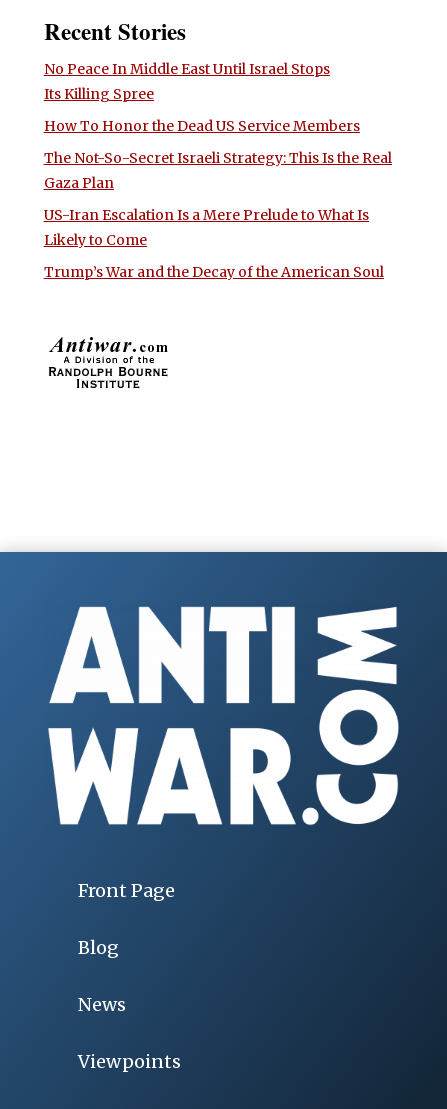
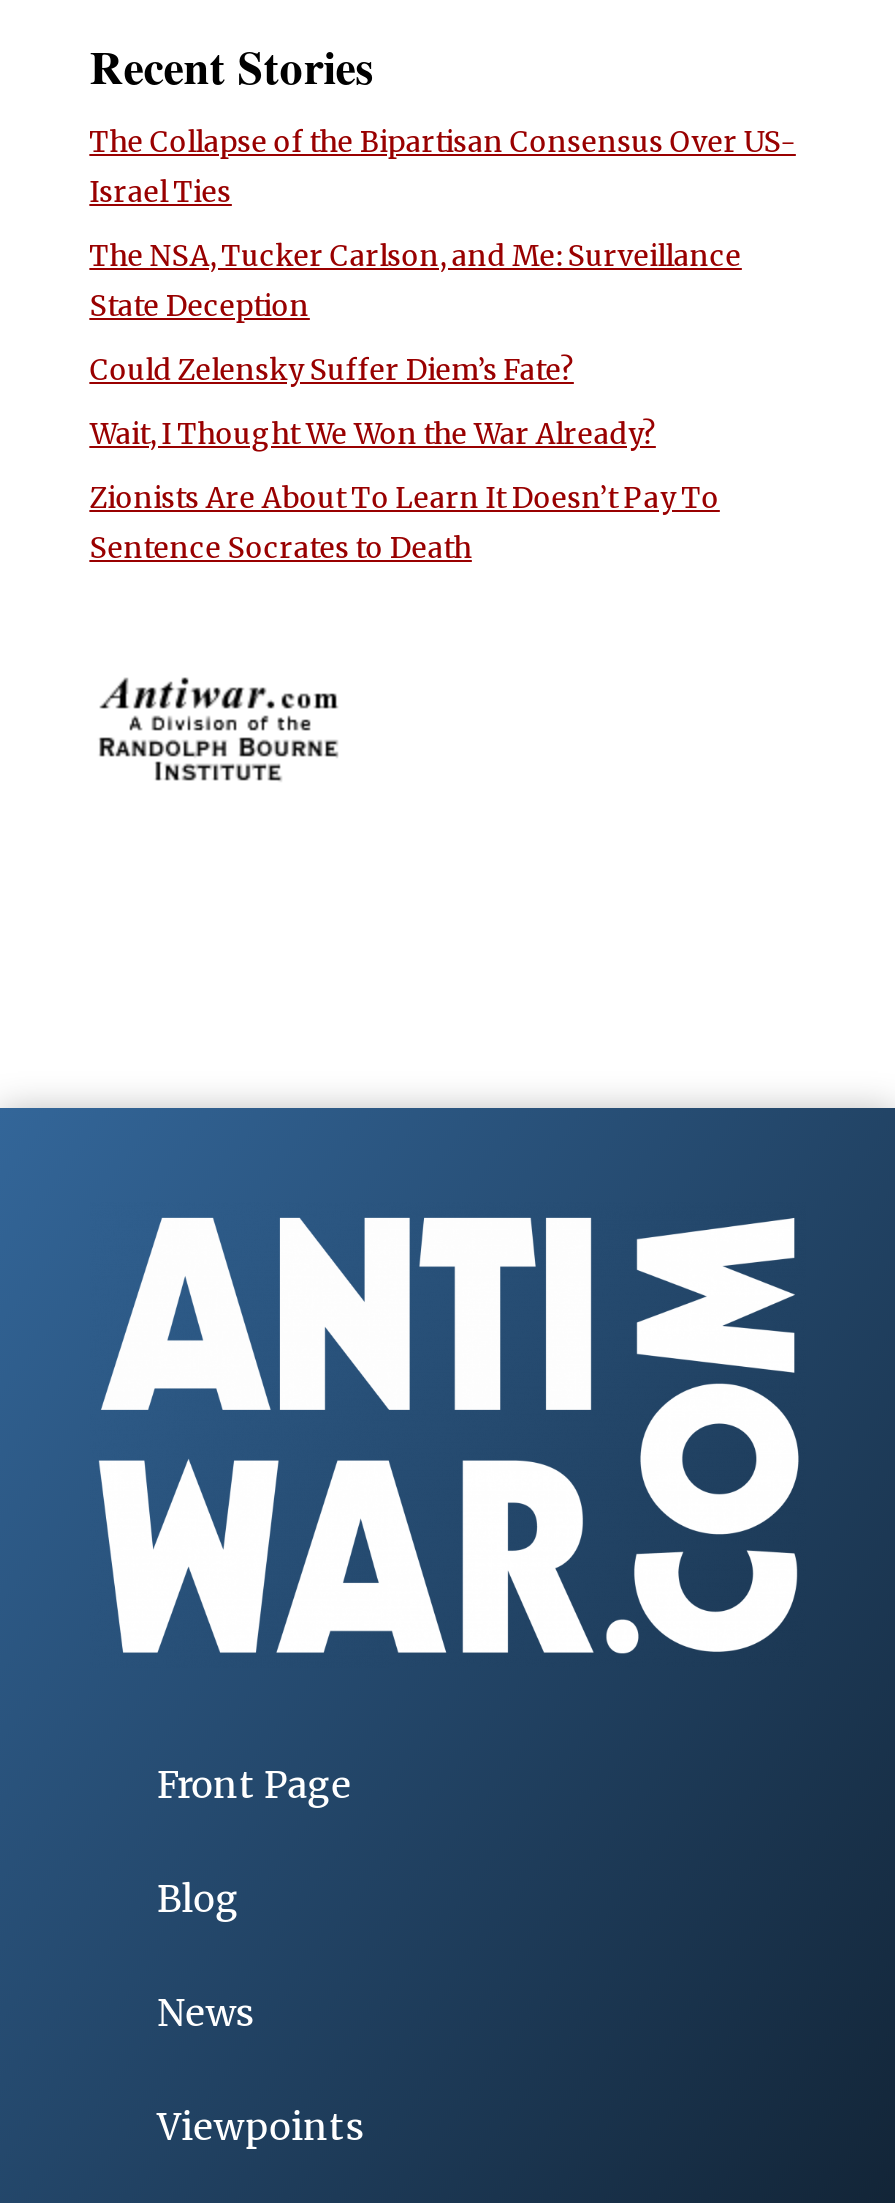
[44,59,330,102] No Peace In Middle East Until Israel Stops | Its Killing Spree -> [90,123,796,209] The Collapse of the Bipartisan Consensus Over US- | Israel Ties
[44,116,360,134] How To Honor the Dead US Service Members -> [90,237,742,323] The NSA, Tucker Carlson, and Me: Surveillance | State Deception
[44,148,392,191] The Not-So-Secret Israeli Strategy: This Is the Real | Gaza Plan -> [90,351,574,387] Could Zelensky Suffer Diem’s Fate?
[44,205,369,248] US-Iran Escalation Is a Mere Prelude to What Is | Likely to Come -> [90,415,656,451] Wait, I Thought We Won the War Already?
[44,262,384,280] Trump’s War and the Decay of the American Soul -> [90,479,720,565] Zionists Are About To Learn It Doesn’t Pay To | Sentence Socrates to Death

